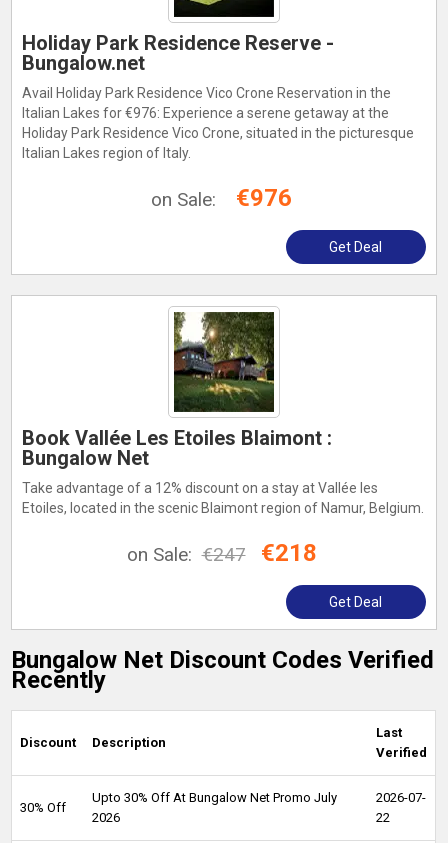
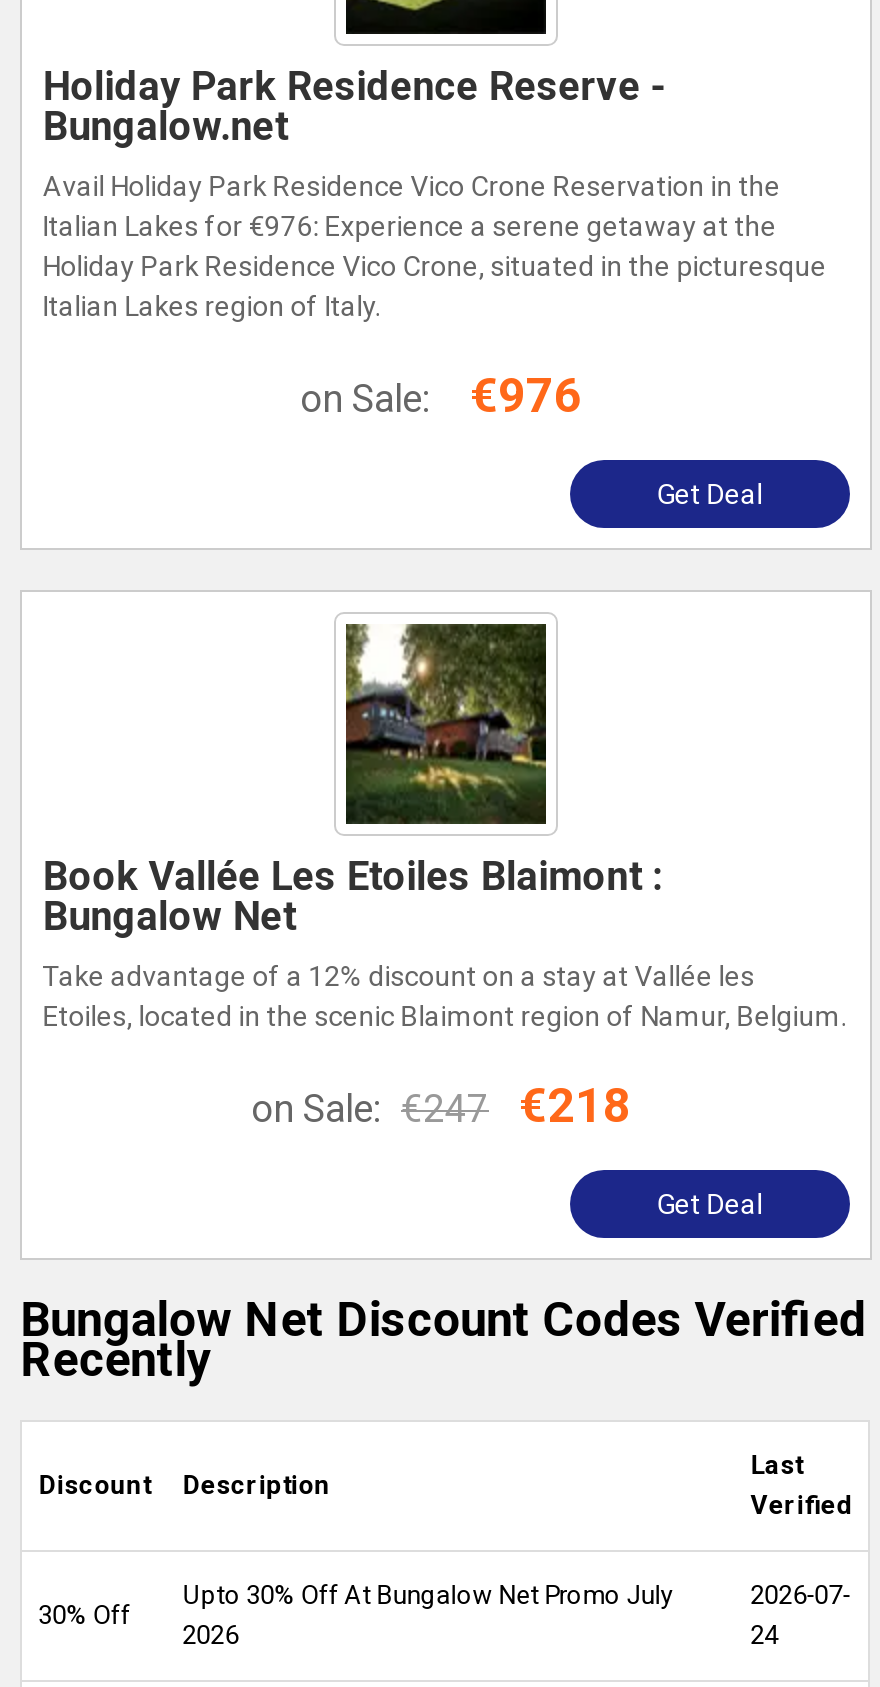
[376,810,390,825] 22 -> [750,1620,778,1650] 24

